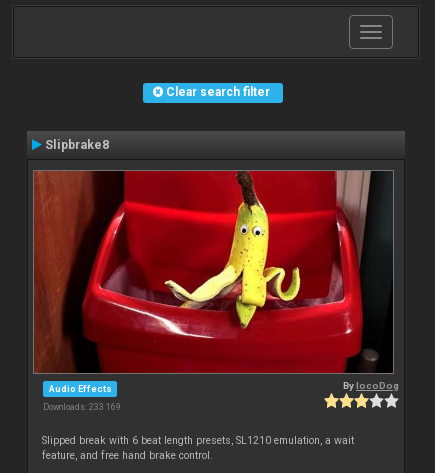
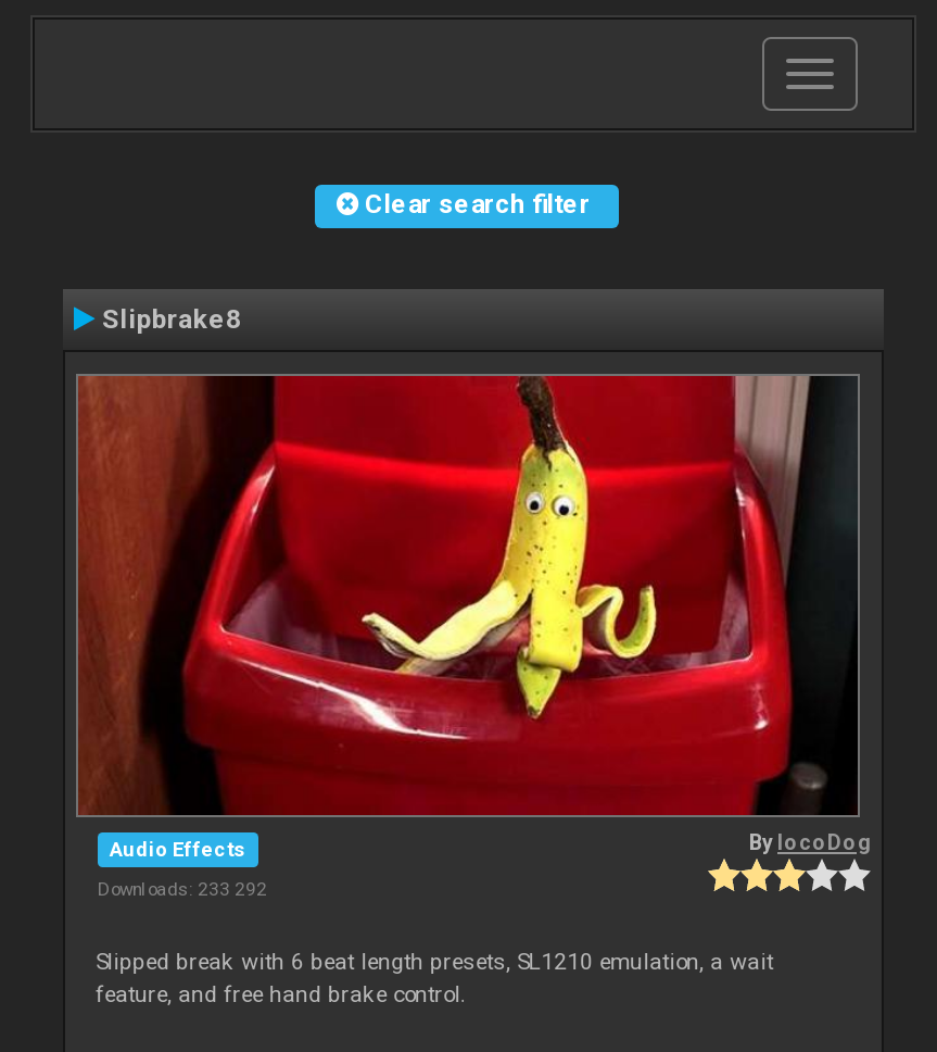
[43,402,121,412] Downloads: 233 169 -> [98,877,267,899] Downloads: 233 292

